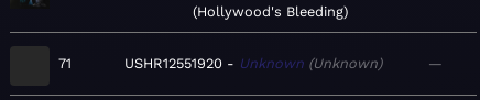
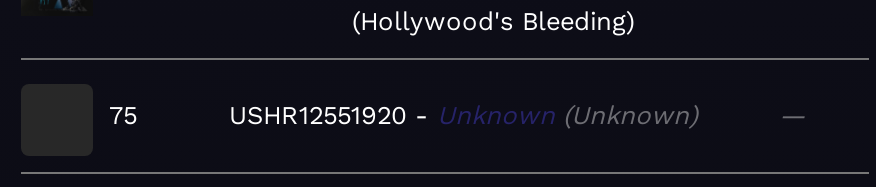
[58,55,72,72] 71 -> [109,101,137,131] 75

